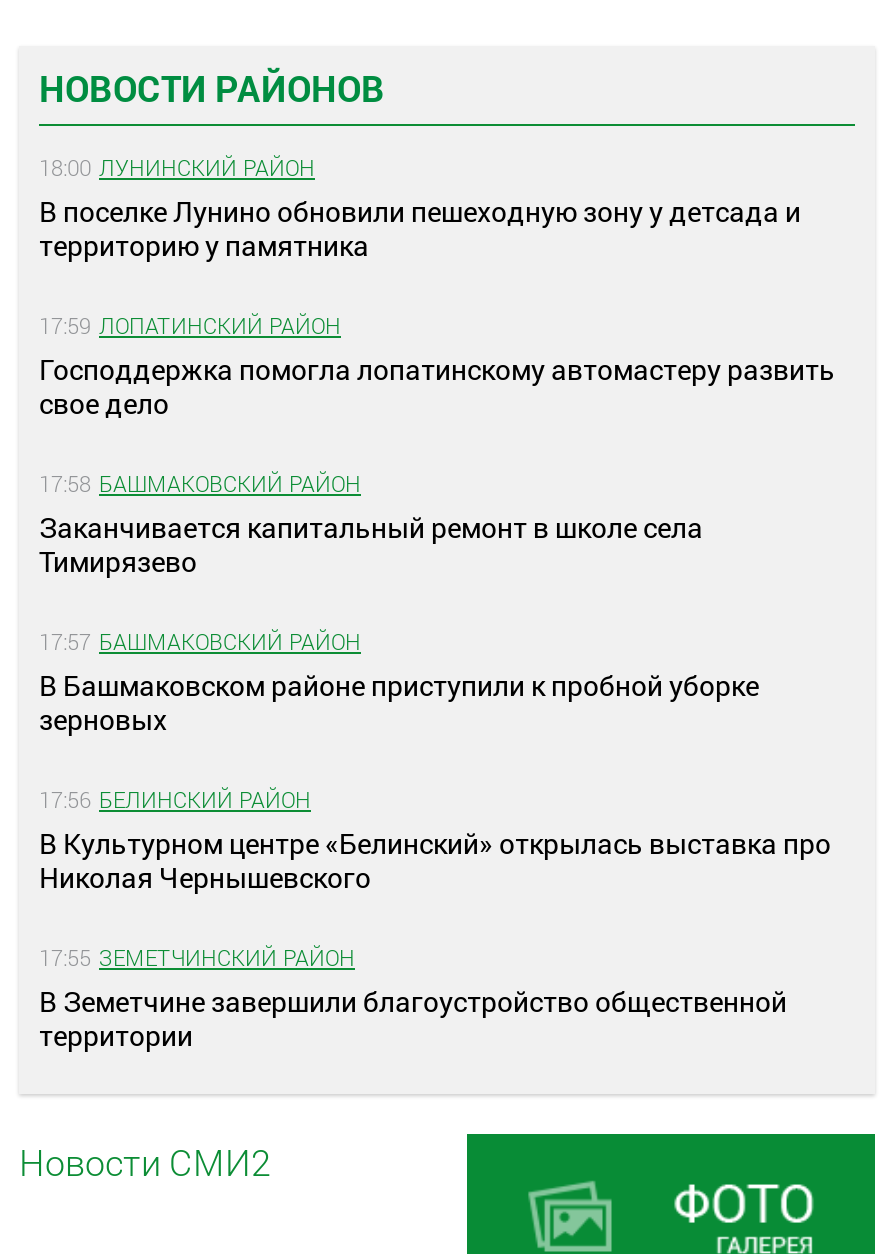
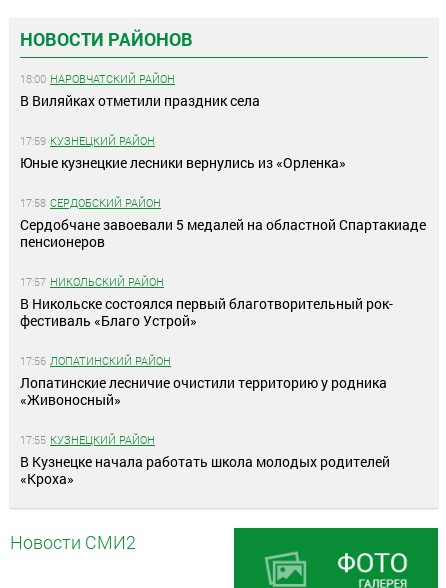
[39,151,801,263] 18:00 ЛУНИНСКИЙ РАЙОН | В поселке Лунино обновили пешеходную зону у детсада и | территорию у памятника -> [20,71,260,110] 18:00 НАРОВЧАТСКИЙ РАЙОН | В Виляйках отметили праздник села
[39,309,835,421] 17:59 ЛОПАТИНСКИЙ РАЙОН | Господдержка помогла лопатинскому автомастеру развить | свое дело -> [20,133,346,172] 17:59 КУЗНЕЦКИЙ РАЙОН | Юные кузнецкие лесники вернулись из «Орленка»
[39,467,703,579] 17:58 БАШМАКОВСКИЙ РАЙОН | Заканчивается капитальный ремонт в школе села | Тимирязево -> [20,195,426,251] 17:58 СЕРДОБСКИЙ РАЙОН | Сердобчане завоевали 5 медалей на областной Спартакиаде | пенсионеров
[39,625,759,737] 17:57 БАШМАКОВСКИЙ РАЙОН | В Башмаковском районе приступили к пробной уборке | зерновых -> [20,274,393,330] 17:57 НИКОЛЬСКИЙ РАЙОН | В Никольске состоялся первый благотворительный рок- | фестиваль «Благо Устрой»
[39,783,831,895] 17:56 БЕЛИНСКИЙ РАЙОН | В Культурном центре «Белинский» открылась выставка про | Николая Чернышевского -> [20,353,387,409] 17:56 ЛОПАТИНСКИЙ РАЙОН | Лопатинские лесничие очистили территорию у родника | «Живоносный»
[39,941,787,1053] 17:55 ЗЕМЕТЧИНСКИЙ РАЙОН | В Земетчине завершили благоустройство общественной | территории -> [20,432,390,488] 17:55 КУЗНЕЦКИЙ РАЙОН | В Кузнецке начала работать школа молодых родителей | «Кроха»

